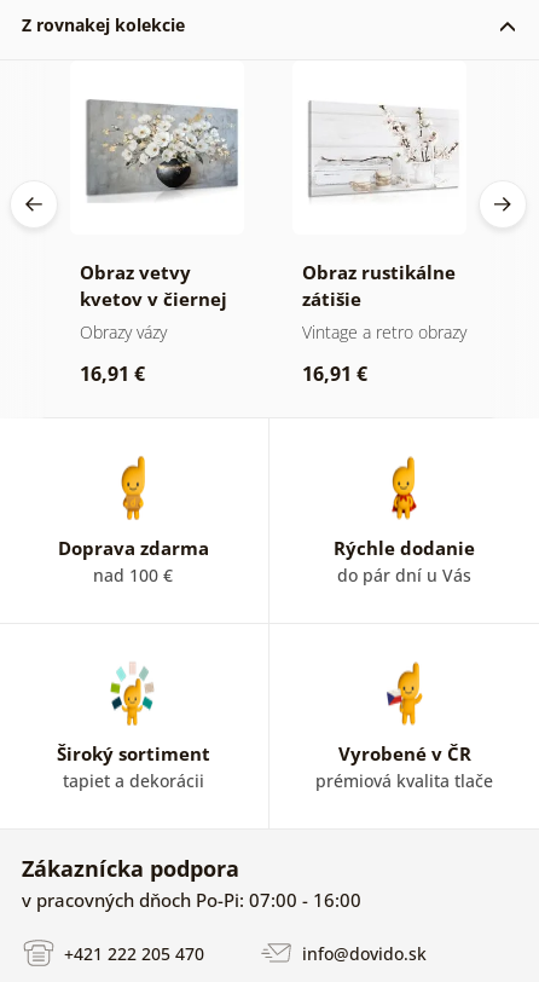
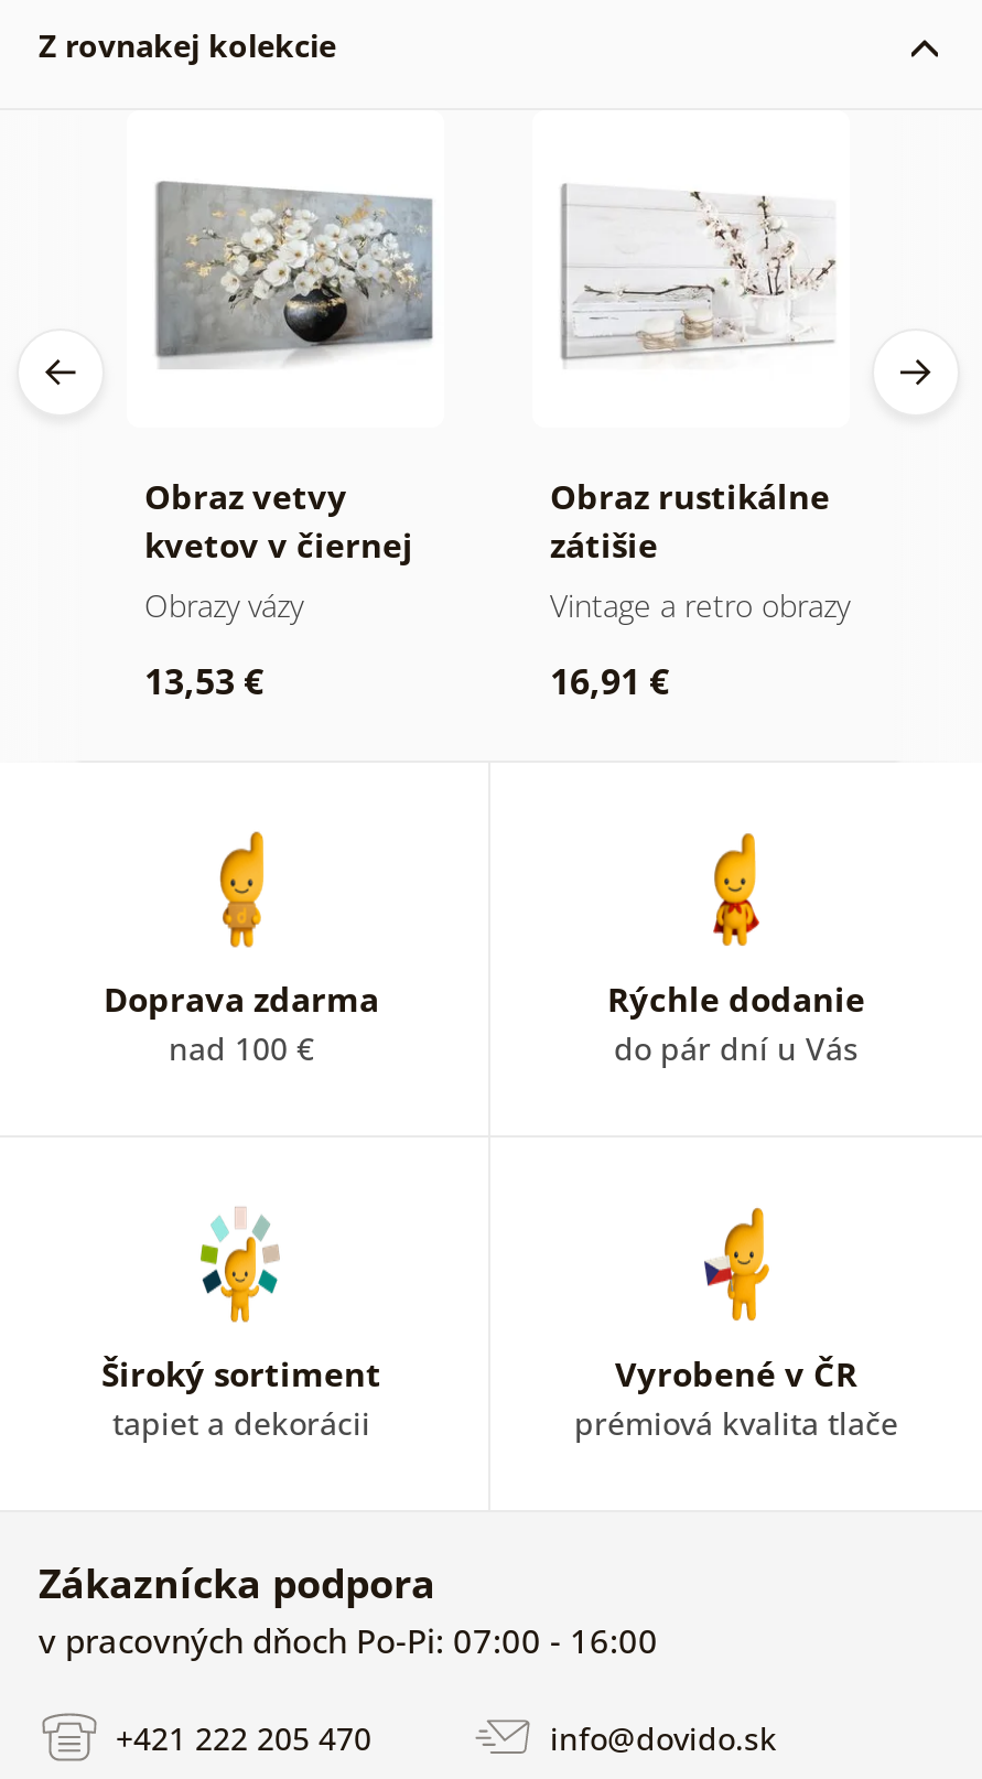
[80,361,145,387] 16,91 € -> [144,657,263,706] 13,53 €

